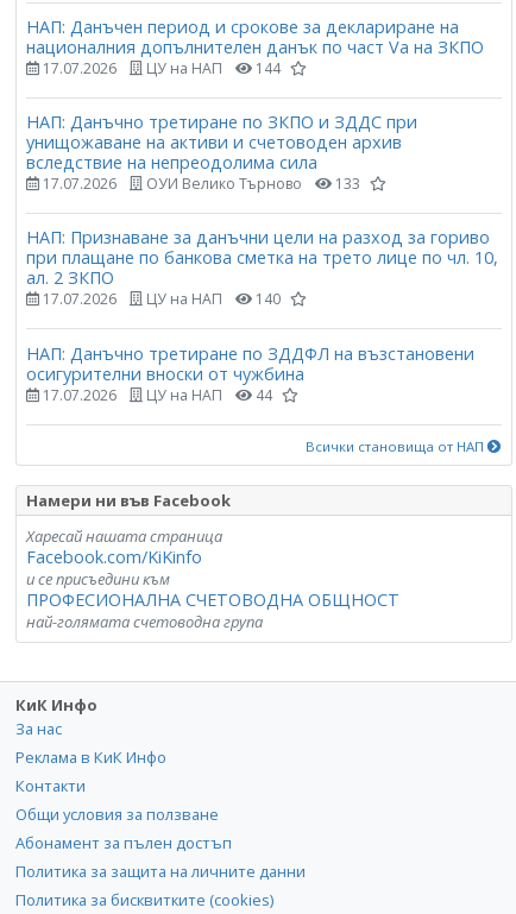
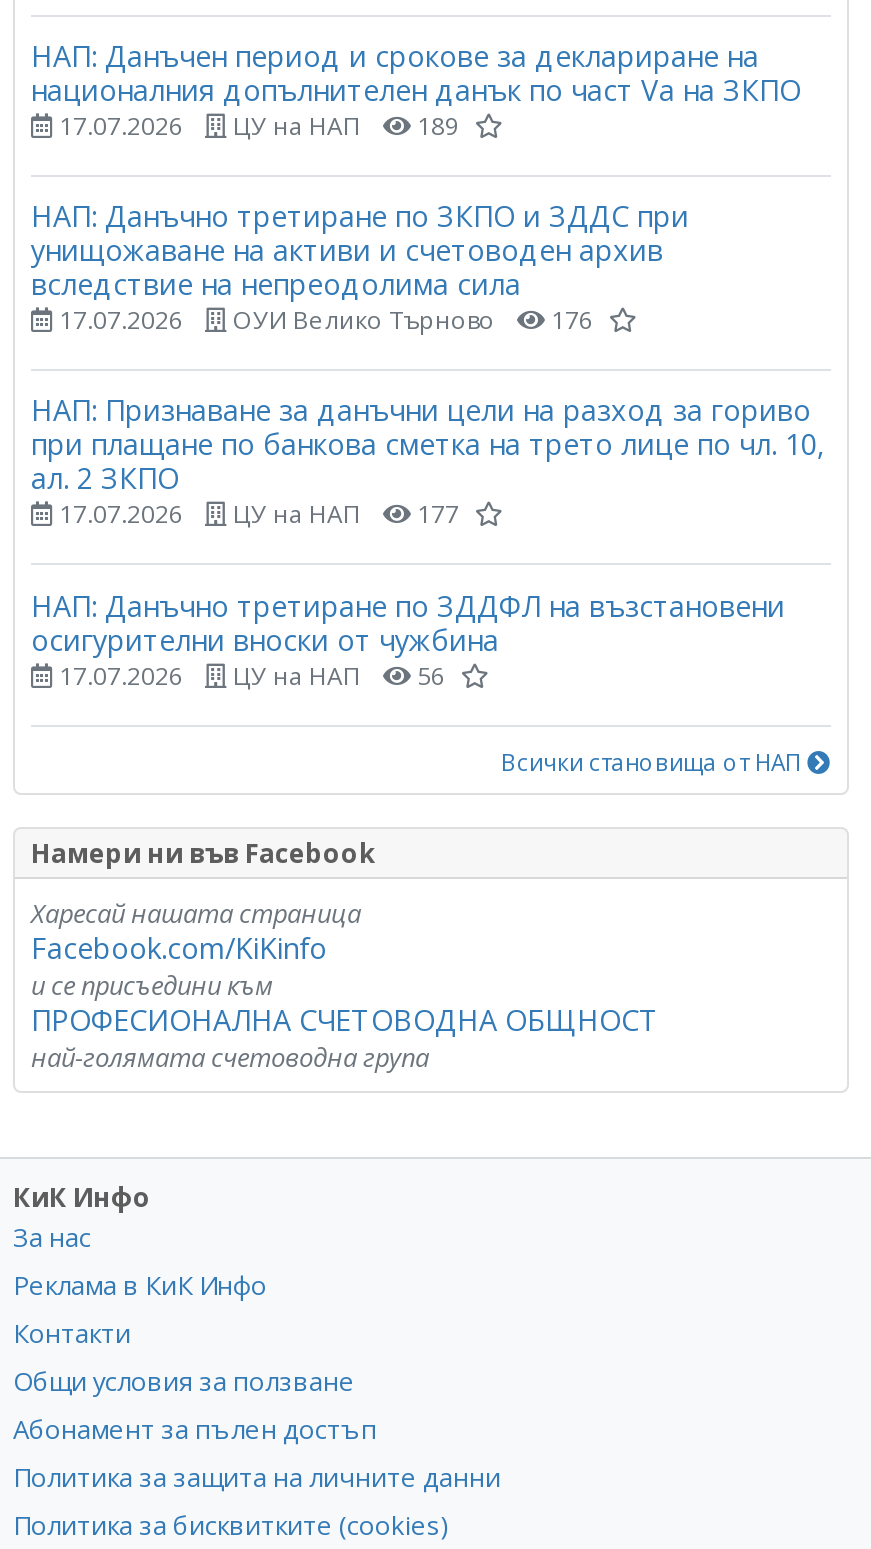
[252,58,281,78] 144 -> [411,109,459,143] 189
[39,174,360,194] 17.07.2026 ОУИ Велико Търново 133 -> [53,303,593,337] 17.07.2026 ОУИ Велико Търново 176
[252,289,281,309] 140 -> [411,498,459,532] 177
[252,384,272,405] 44 -> [411,658,445,692] 56

